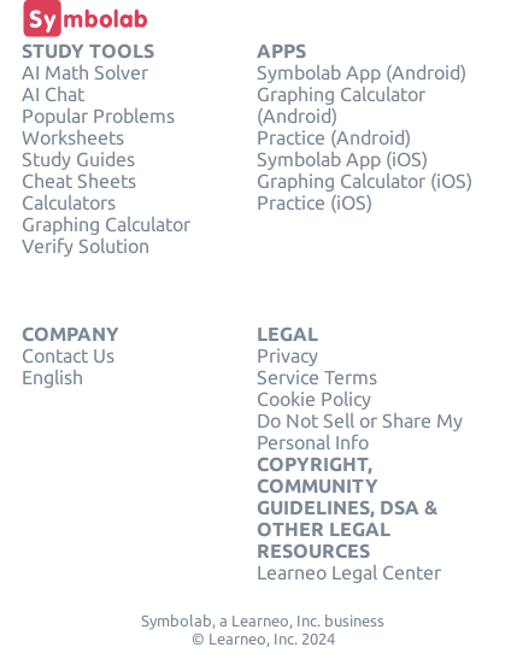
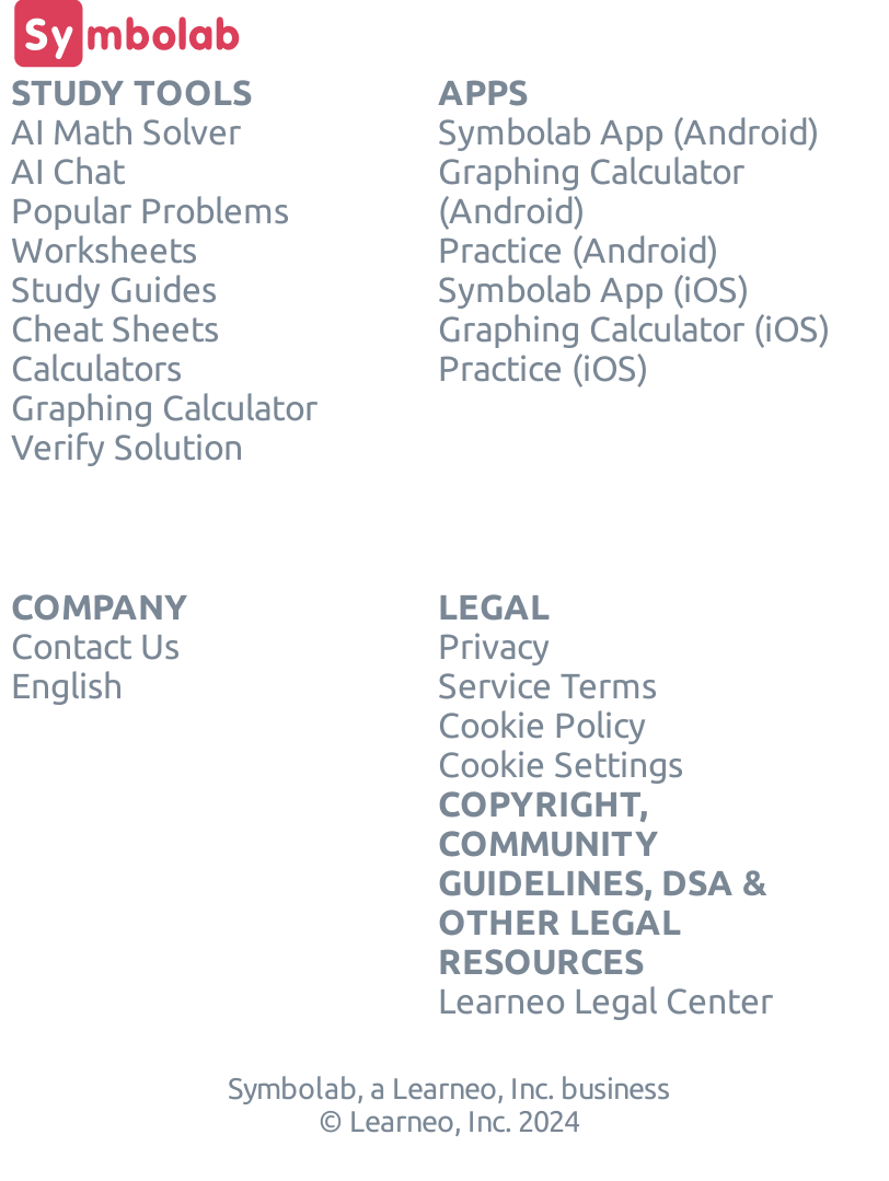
[257,410,463,454] Do Not Sell or Share My | Personal Info -> [438,745,683,785] Cookie Settings

